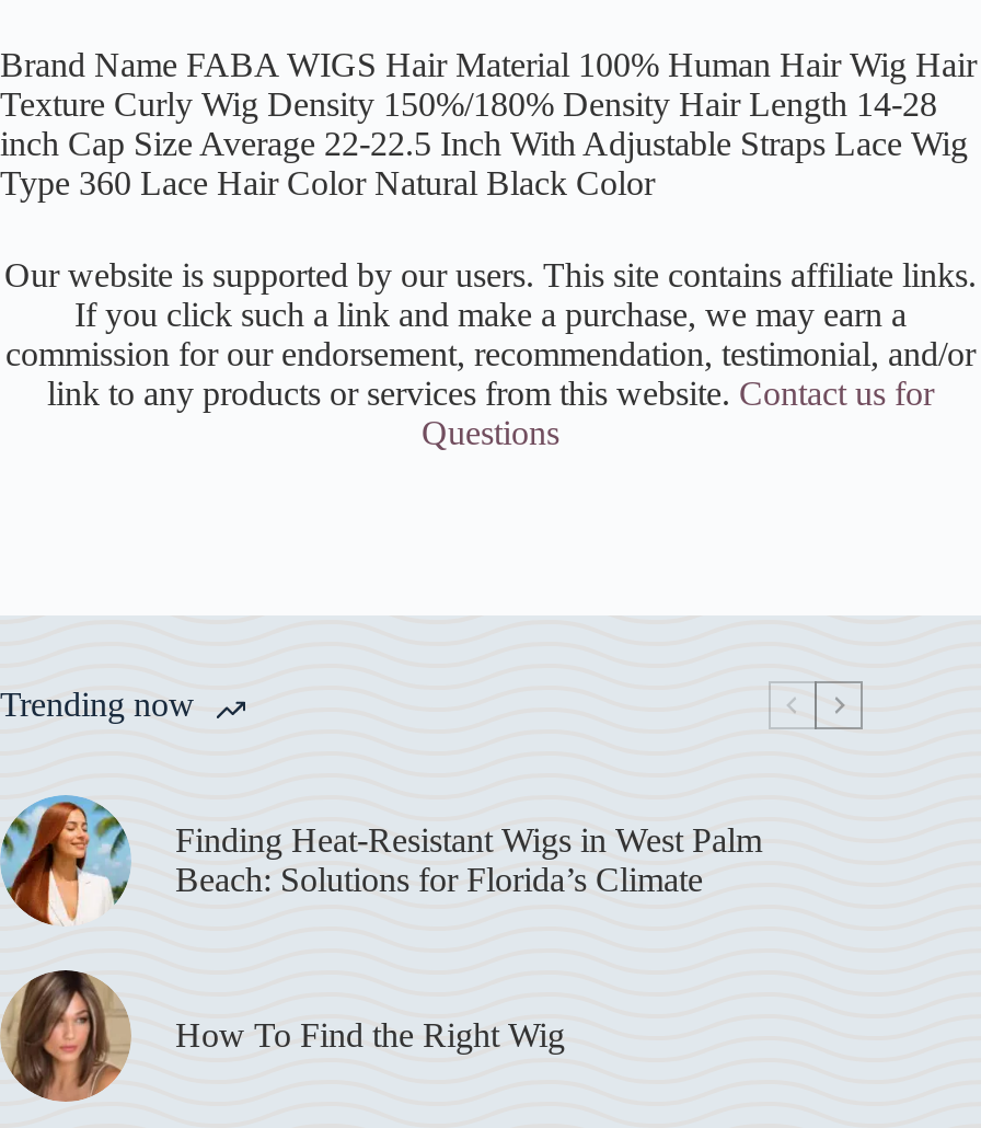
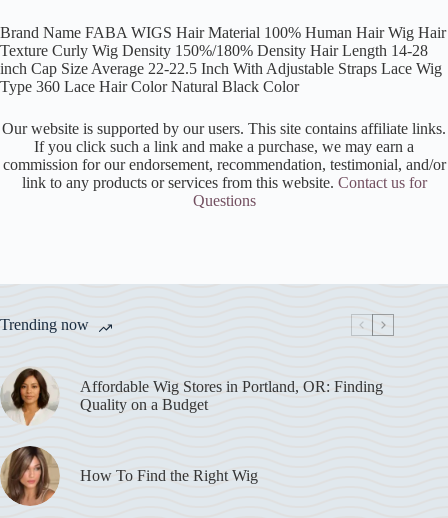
[7,793,762,926] [image] | Finding Heat-Resistant Wigs in West Palm | Beach: Solutions for Florida’s Climate -> [3,367,383,426] [image] | Affordable Wig Stores in Portland, OR: Finding | Quality on a Budget

